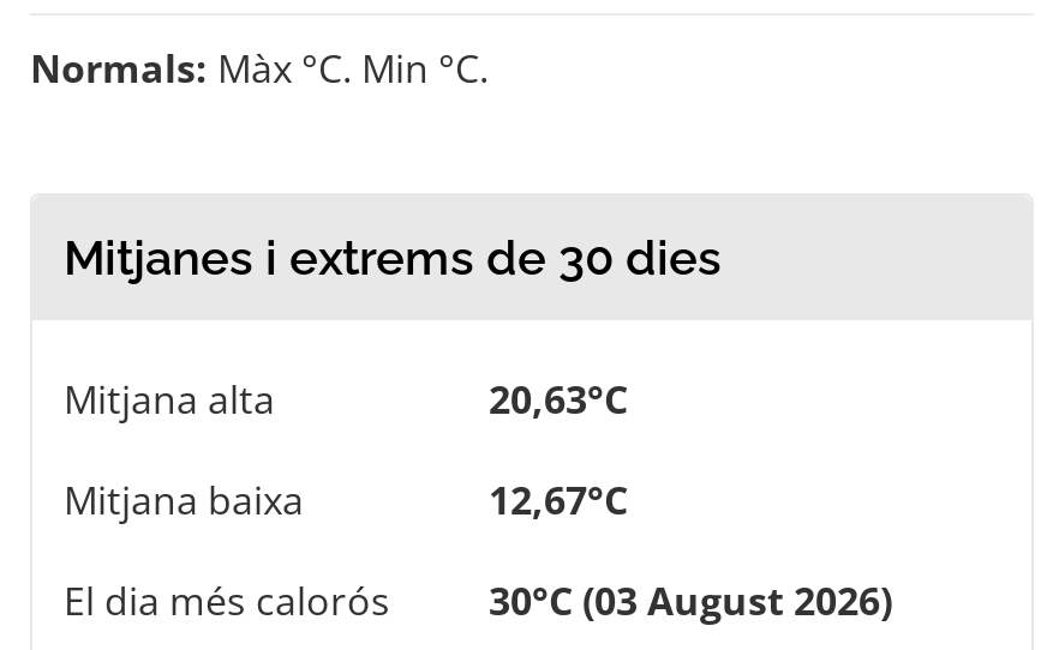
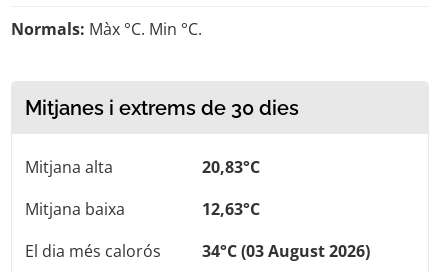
[489,372,628,425] 20,63°C -> [202,156,260,178] 20,83°C
[489,473,628,526] 12,67°C -> [202,198,260,220] 12,63°C
[64,574,892,626] El dia més calorós 30°C (03 August 2026) -> [25,240,370,262] El dia més calorós 34°C (03 August 2026)

